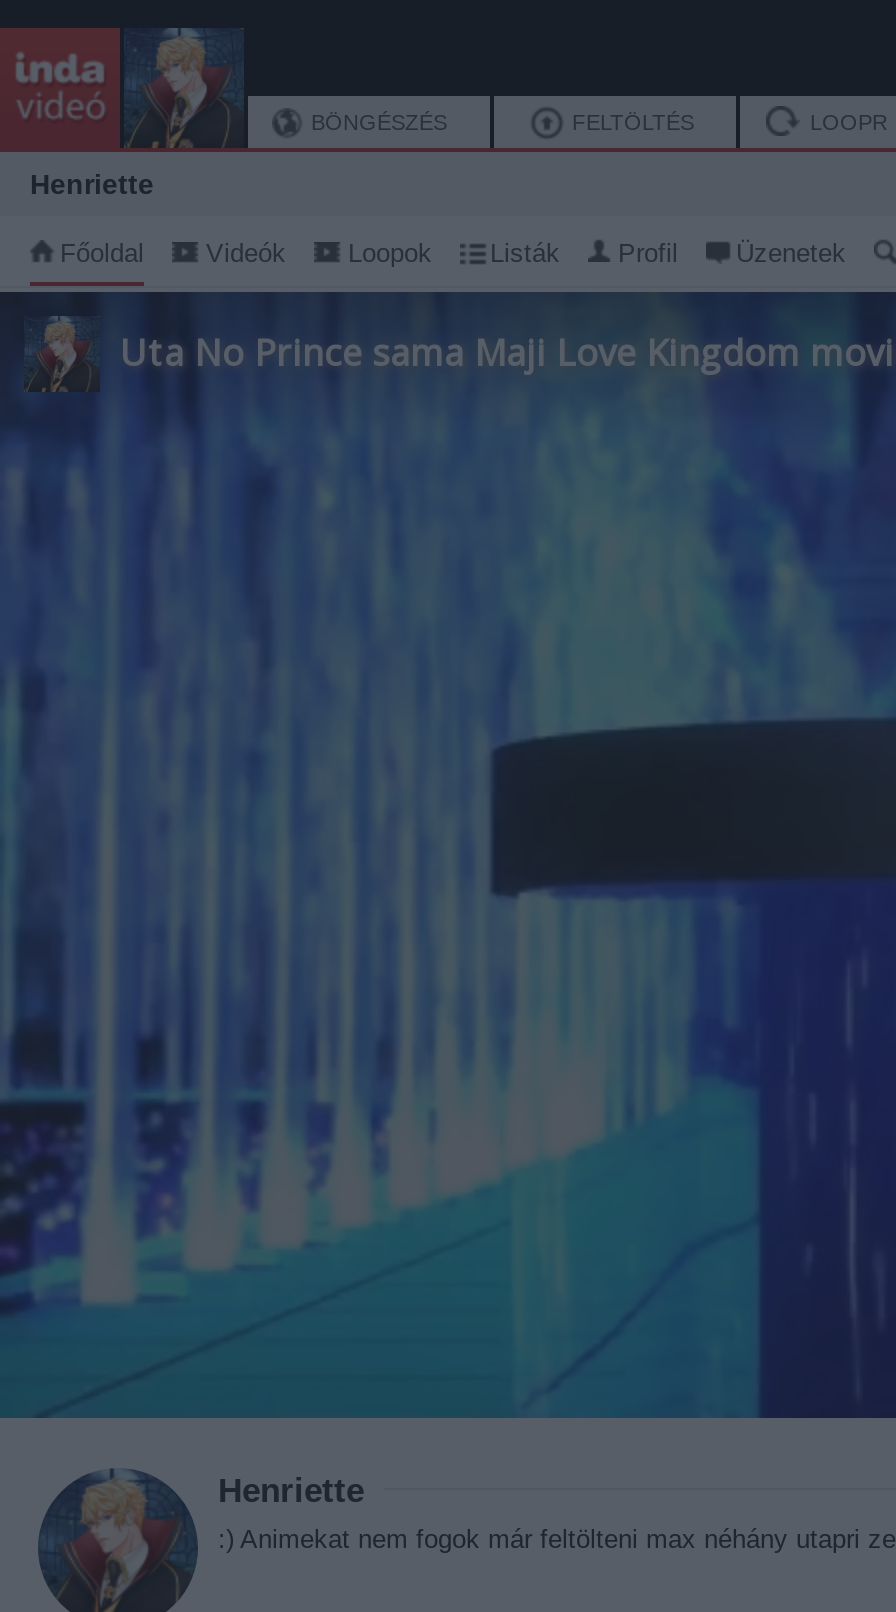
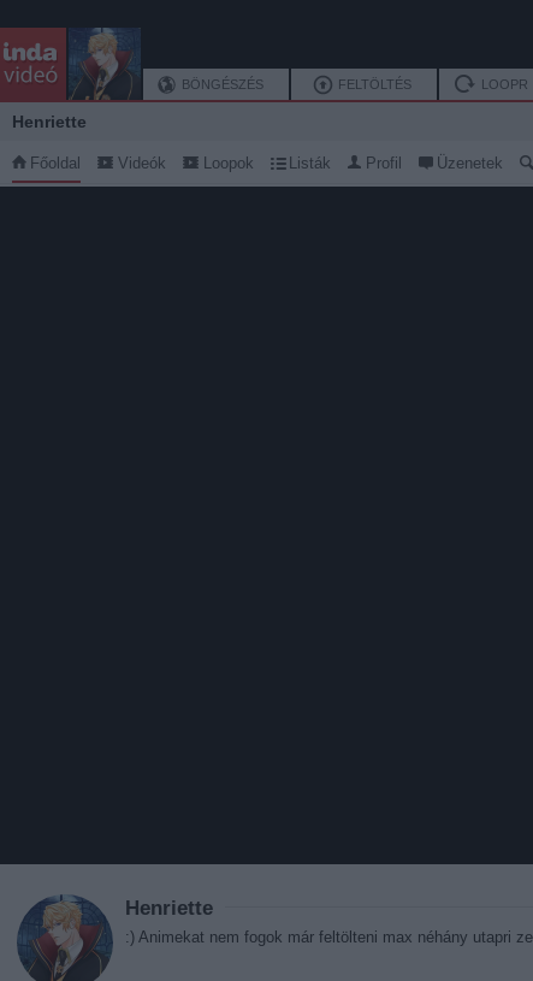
[6,292,890,1420] [image] -> none

